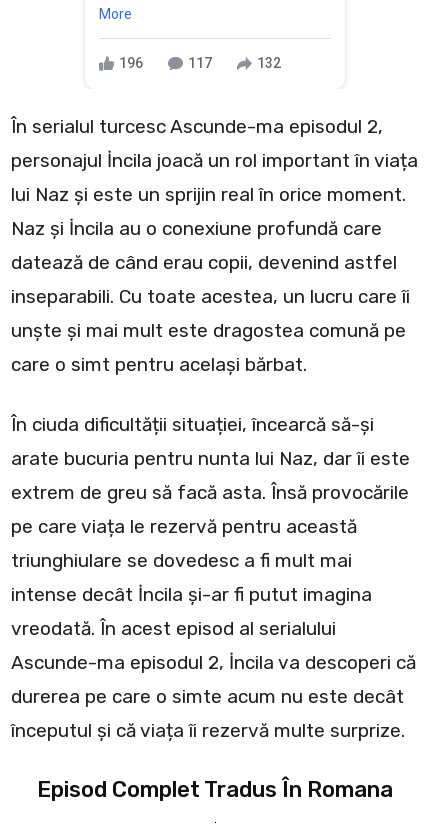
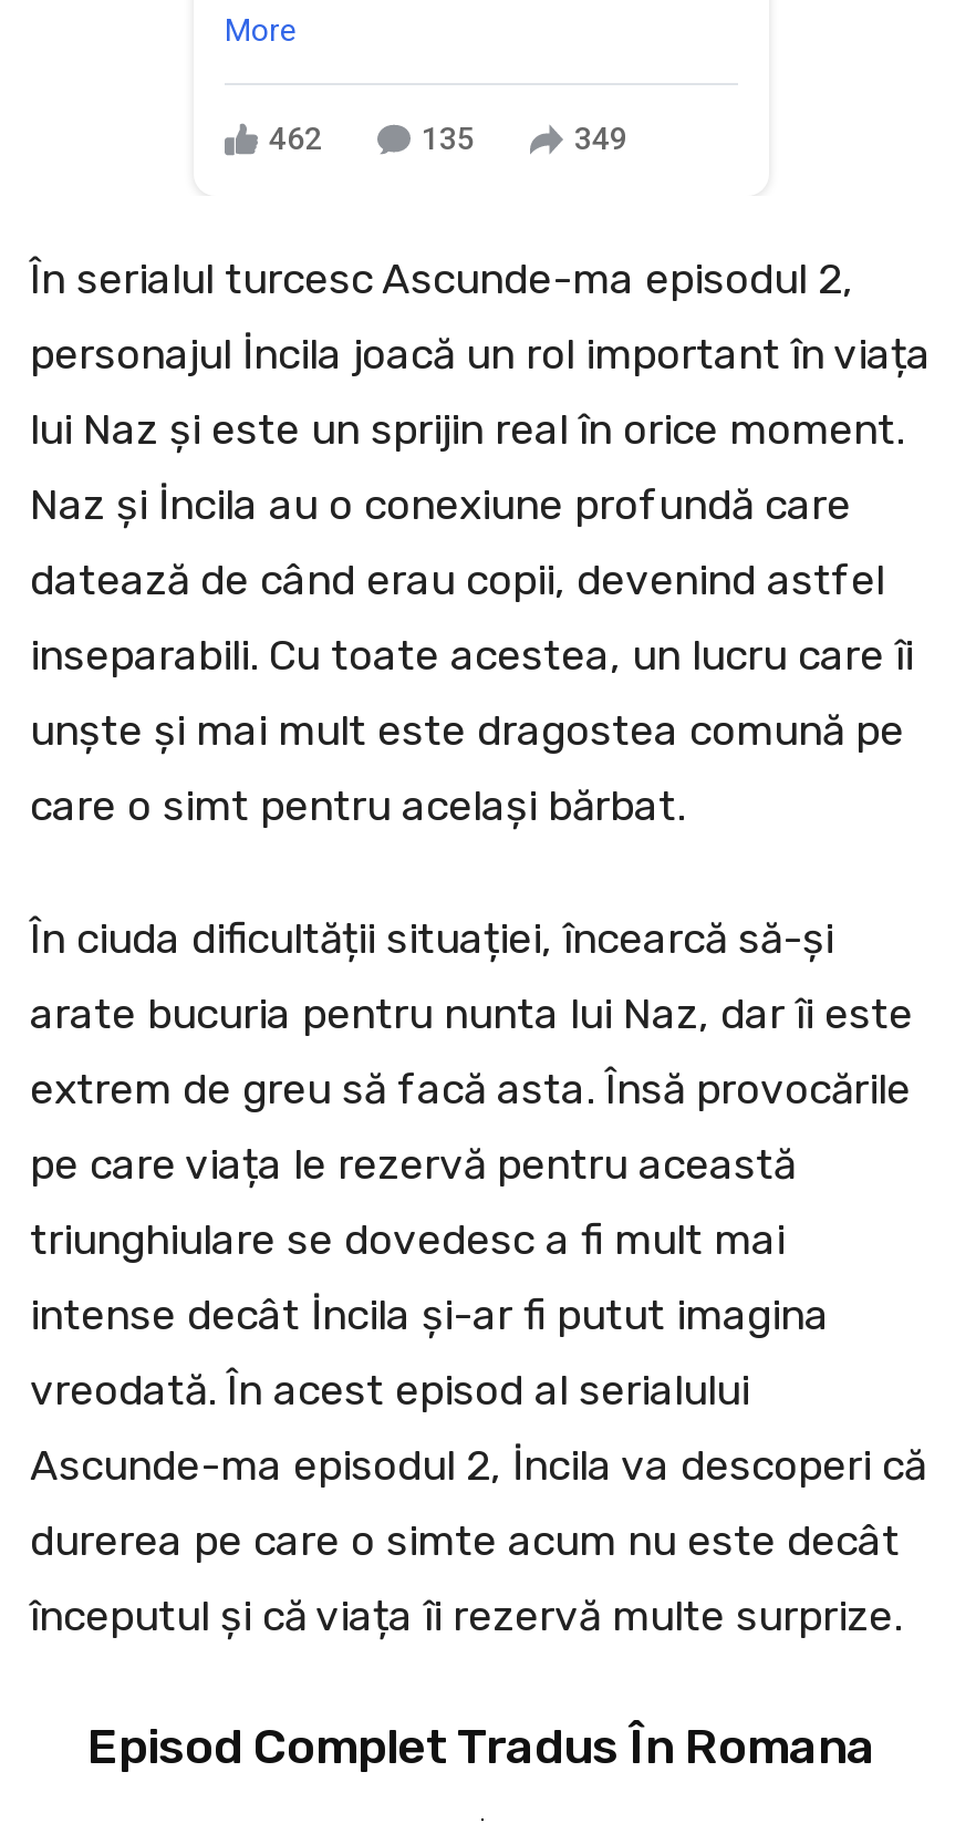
[119,55,143,71] 196 -> [269,121,322,156] 462
[188,55,212,71] 117 -> [422,121,475,156] 135
[257,55,281,71] 132 -> [574,121,627,156] 349

